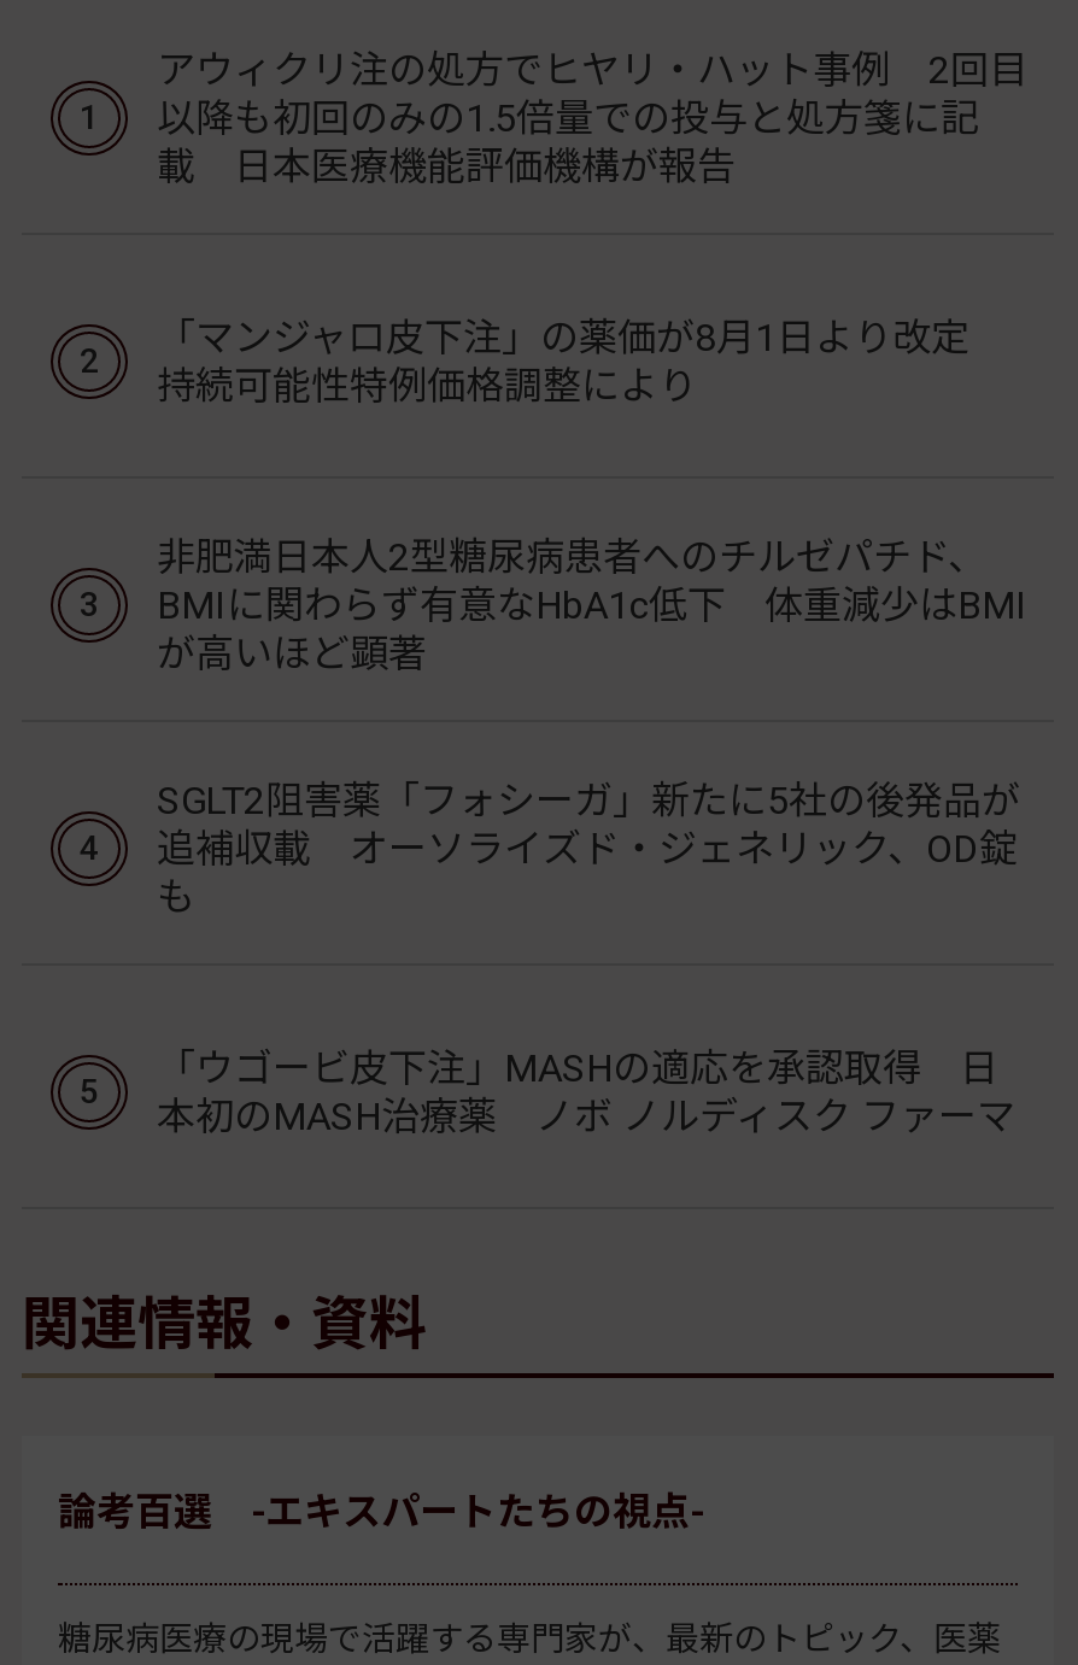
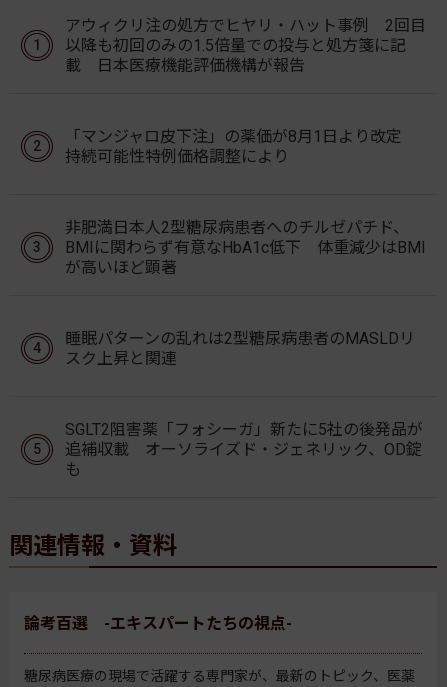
none -> [65,329,415,368] 睡眠パターンの乱れは2型糖尿病患者のMASLDリ | スク上昇と関連
moved [157,777,1020,871] -> [65,420,423,459]: SGLT2阻害薬「フォシーガ」新たに5社の後発品が | 追補収載 オーソライズド・ジェネリック、OD錠
[157,1045,1015,1139] 「ウゴービ皮下注」MASHの適応を承認取得 日 | 本初のMASH治療薬 ノボ ノルディスク ファーマ -> none

